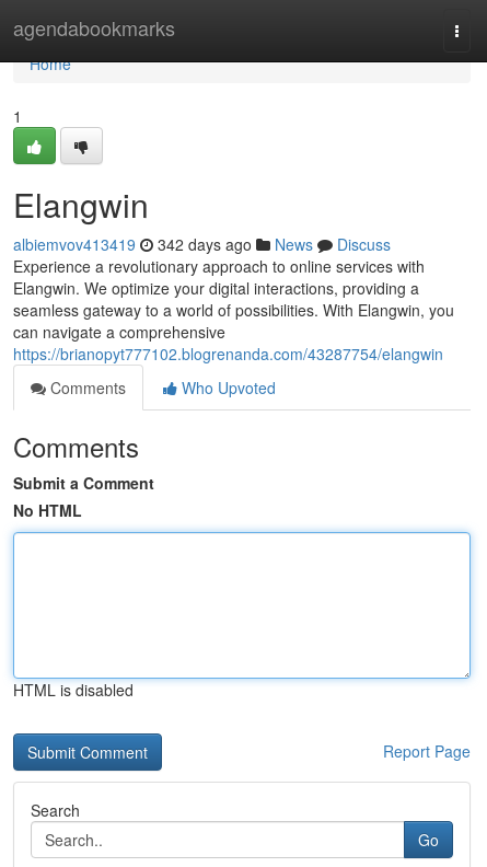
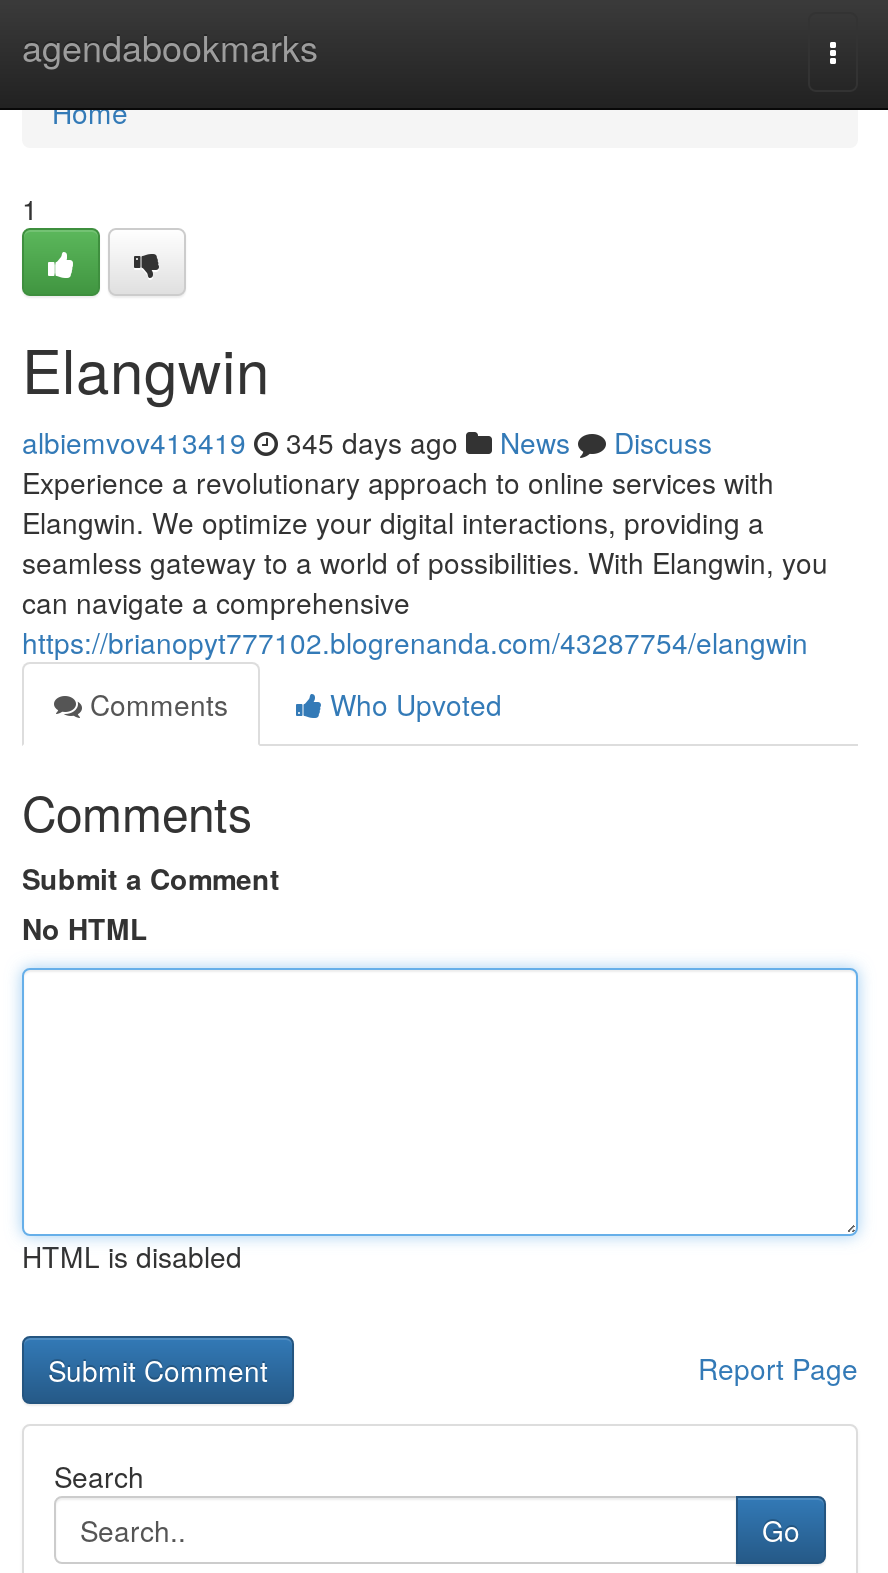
[13,233,391,255] albiemvov413419 342 days ago News Discuss -> [22,422,712,462] albiemvov413419 345 days ago News Discuss

